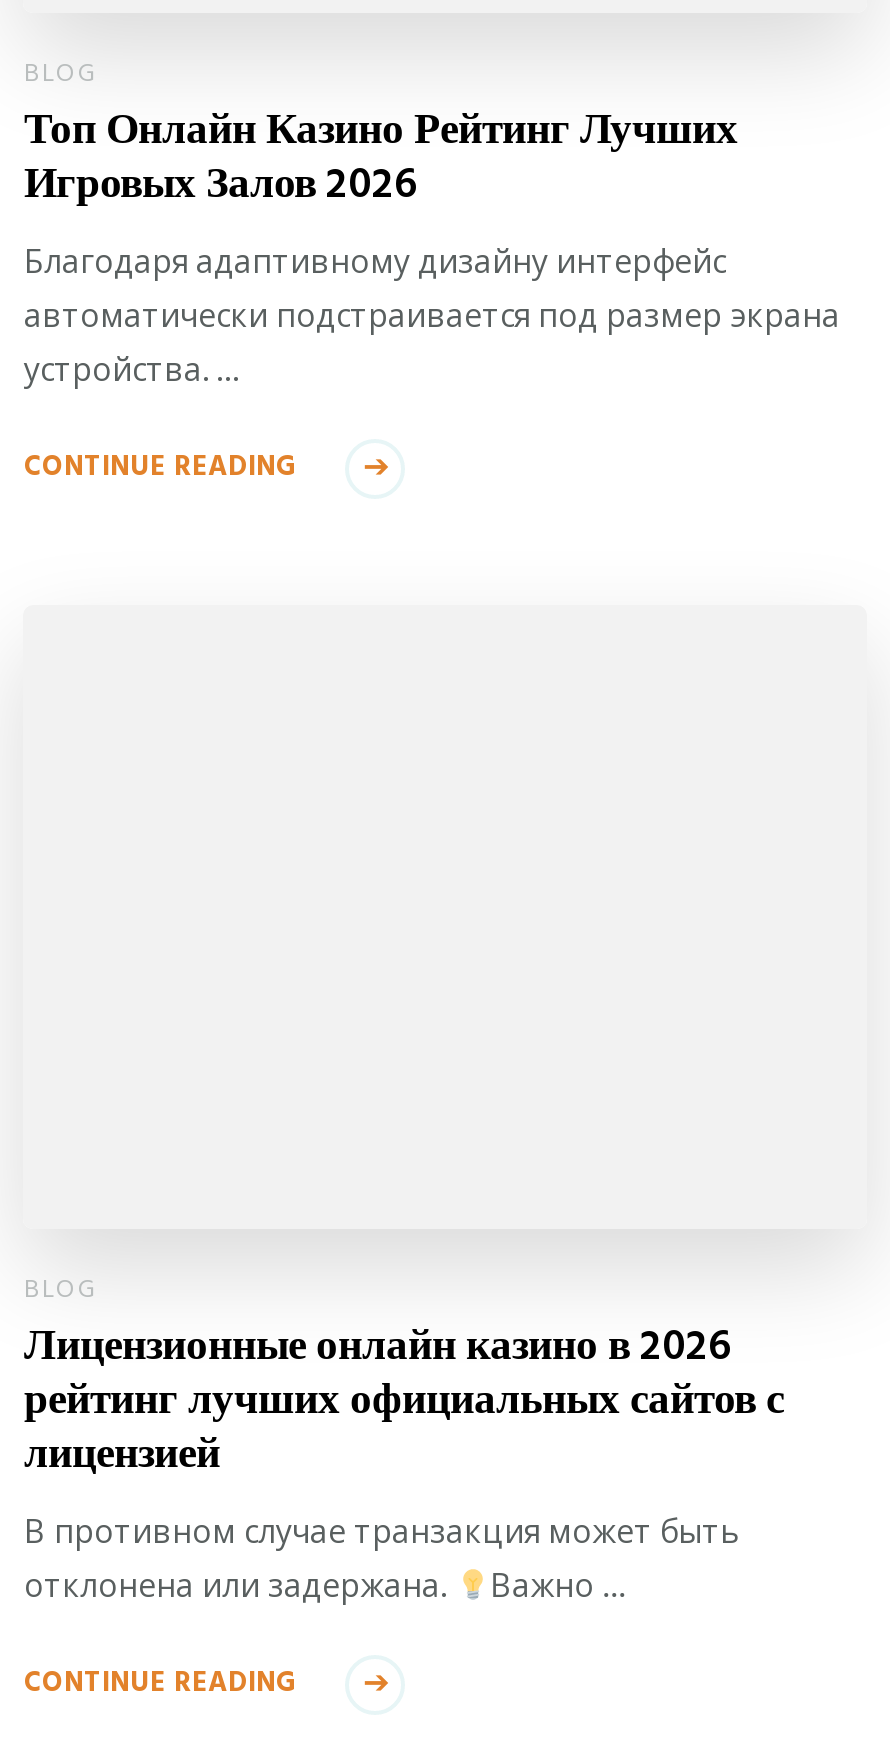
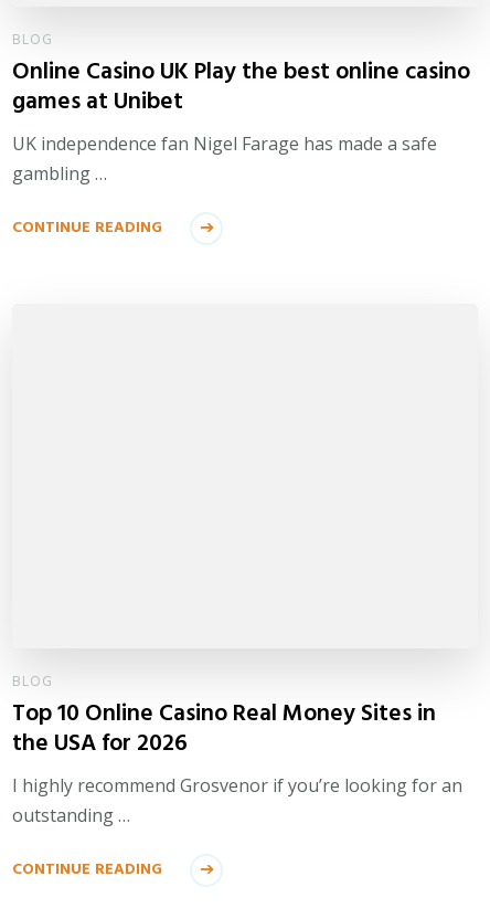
[24,99,840,391] Топ Онлайн Казино Рейтинг Лучших | Игровых Залов 2026 | Благодаря адаптивному дизайну интерфейс | автоматически подстраивается под размер экрана | устройства. … -> [13,54,471,185] Online Casino UK Play the best online casino | games at Unibet | UK independence fan Nigel Farage has made a safe | gambling …
[24,1315,784,1607] Лицензионные онлайн казино в 2026 | рейтинг лучших официальных сайтов с | лицензией | В противном случае транзакция может быть | отклонена или задержана. | Важно … -> [13,696,463,827] Top 10 Online Casino Real Money Sites in | the USA for 2026 | I highly recommend Grosvenor if you’re looking for an | outstanding …

